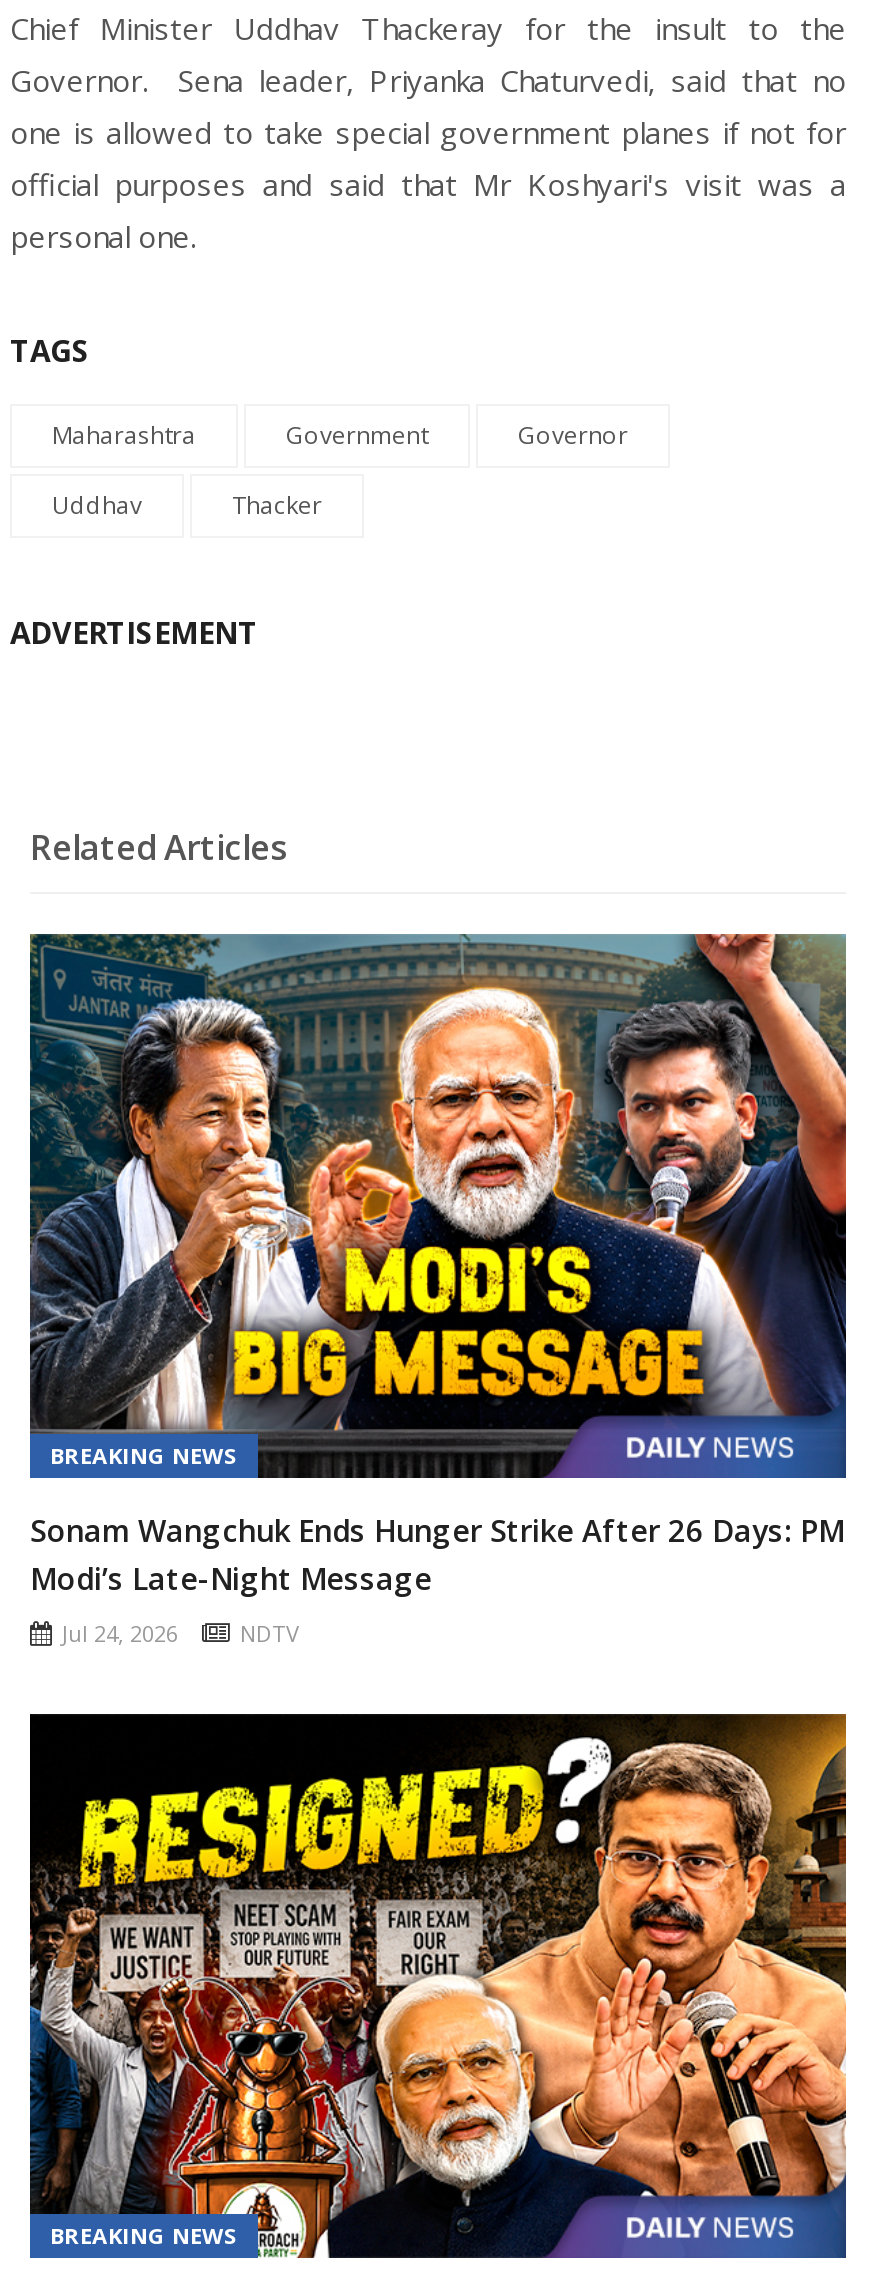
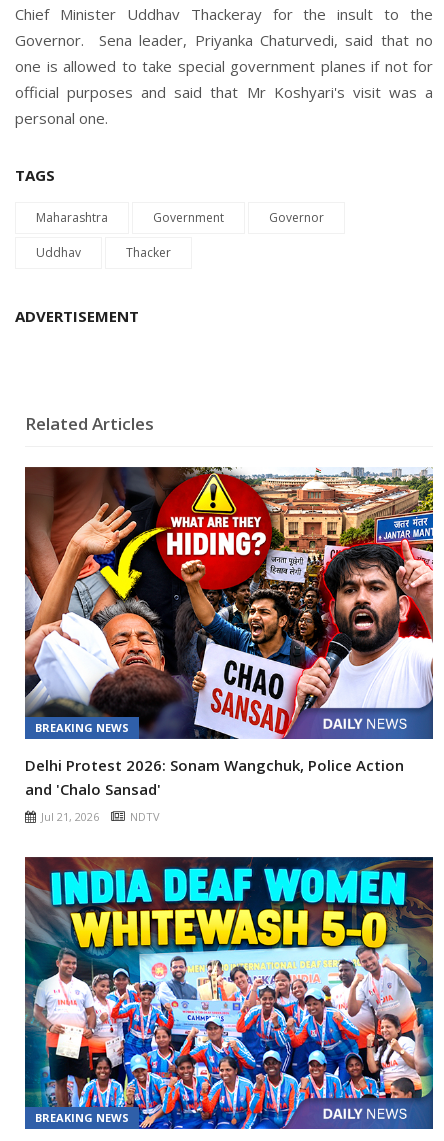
[28,932,848,1598] [image] | Sonam Wangchuk Ends Hunger Strike After 26 Days: PM | Modi’s Late-Night Message -> [24,466,434,799] [image] | Delhi Protest 2026: Sonam Wangchuk, Police Action | and 'Chalo Sansad'
[62,1618,178,1648] Jul 24, 2026 -> [41,809,99,824] Jul 21, 2026
[28,1712,848,2260] [image] -> [24,856,434,1130] [image]

